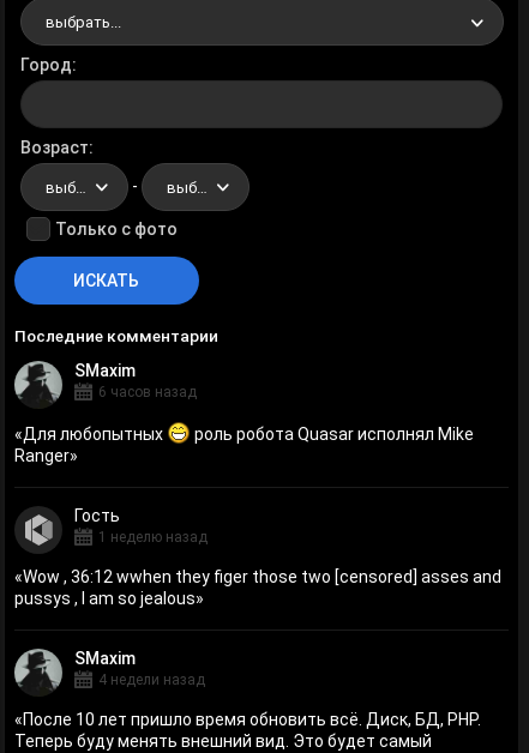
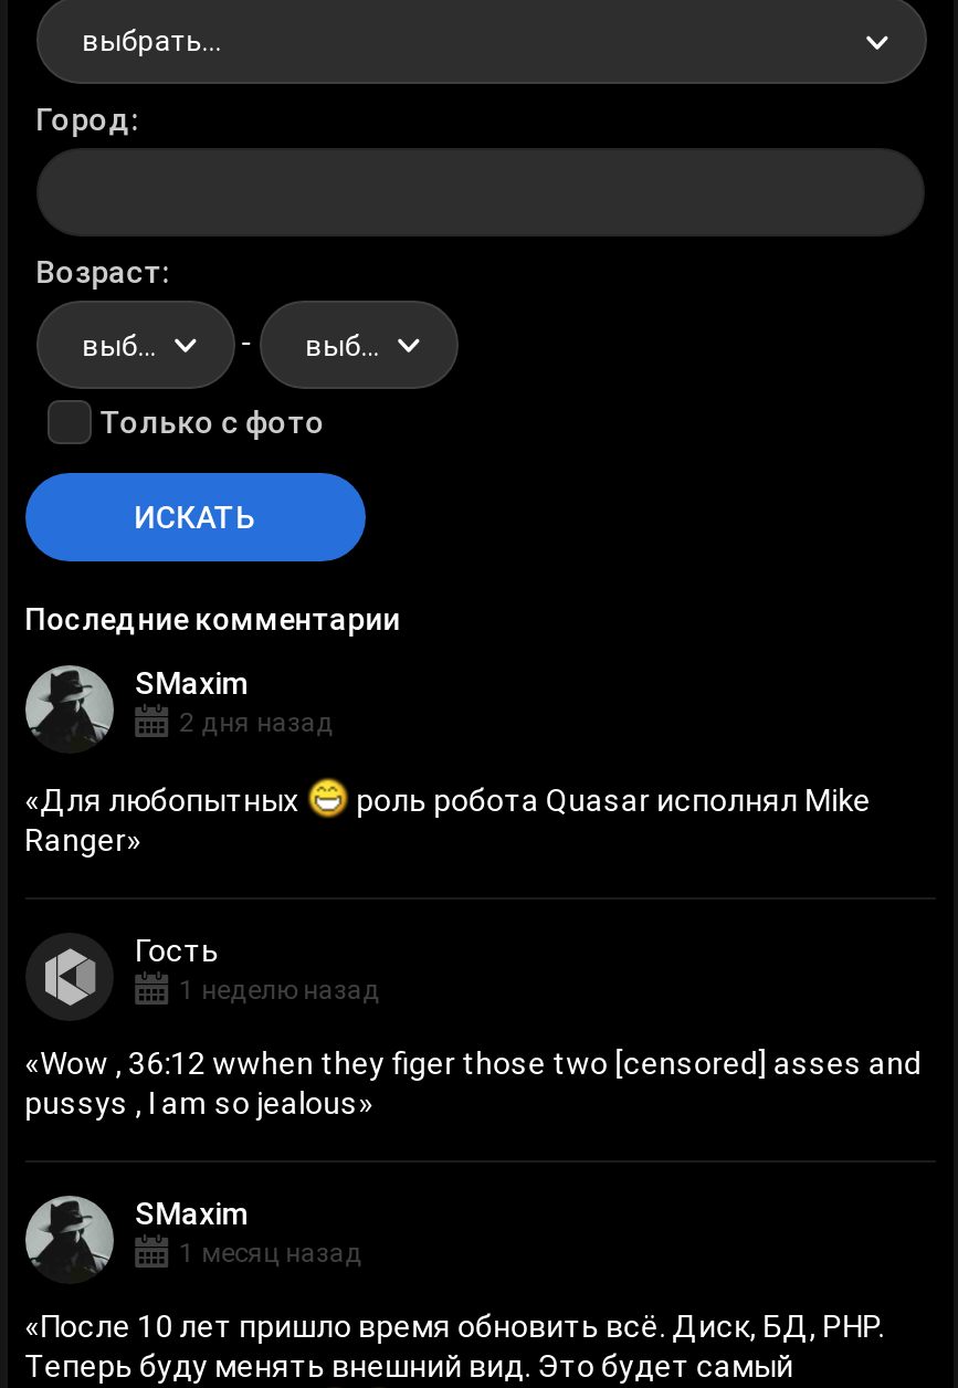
[98,384,196,400] 6 часов назад -> [179,707,334,738] 2 дня назад
[98,672,205,689] 4 недели назад -> [179,1238,363,1269] 1 месяц назад

